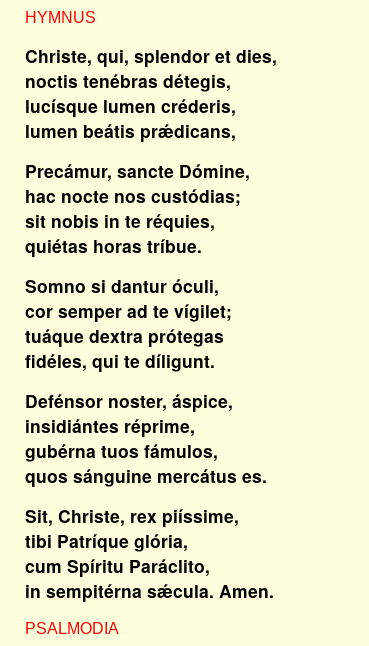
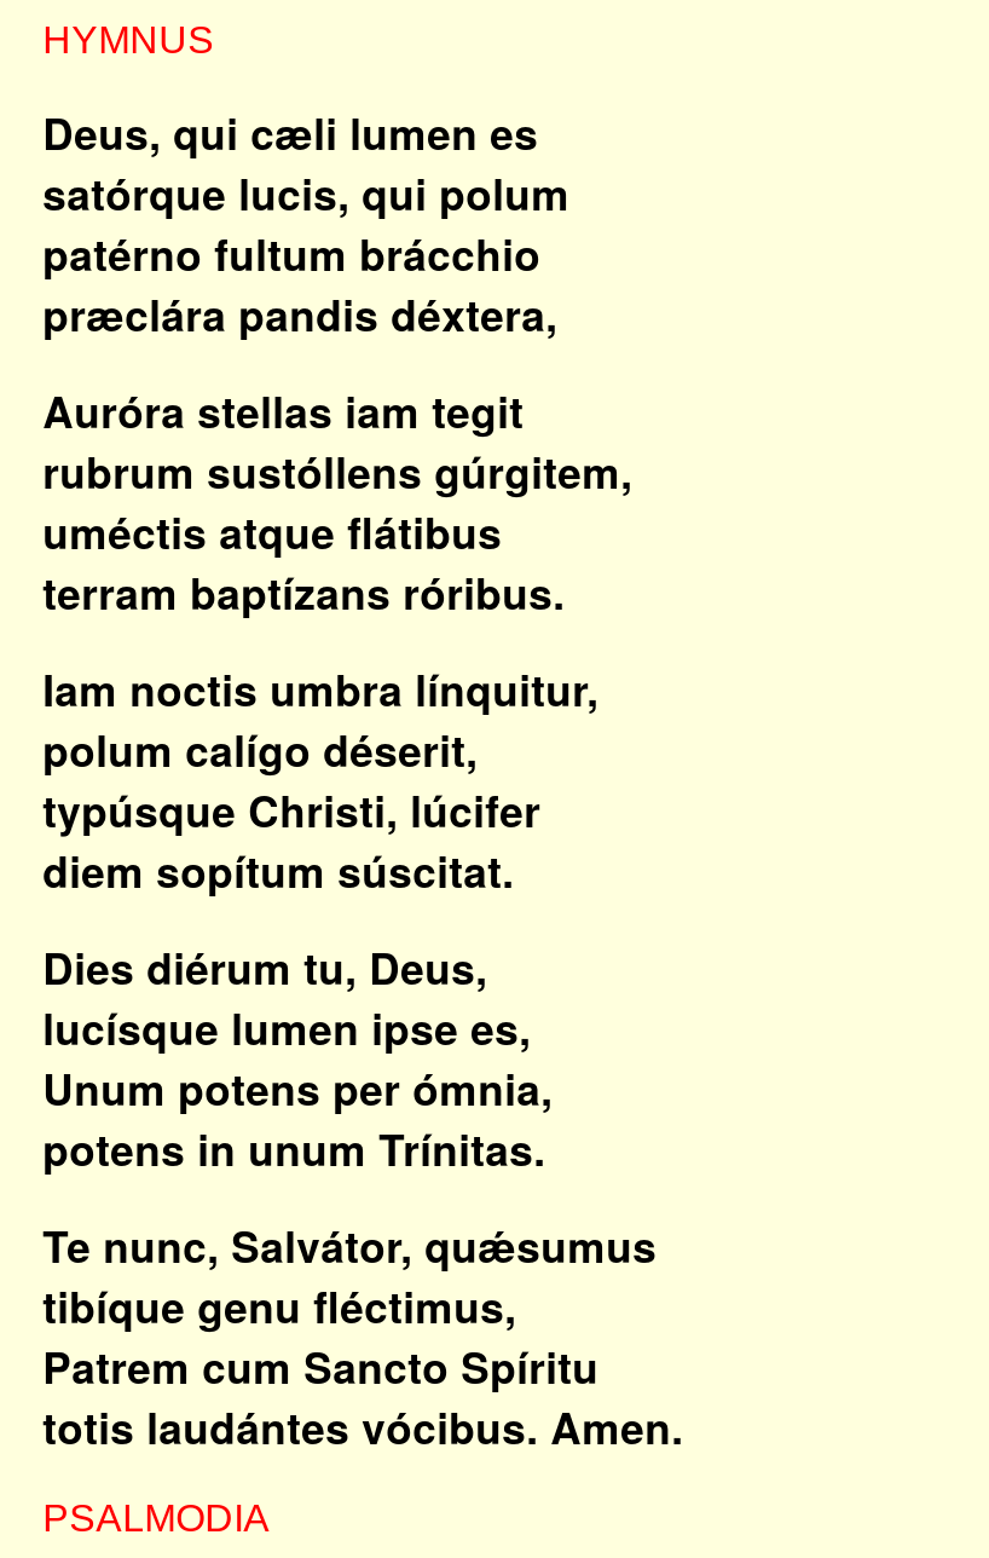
[25,43,277,143] Christe, qui, splendor et dies, | noctis tenébras détegis, | lucísque lumen créderis, | lumen beátis prǽdicans, -> [43,102,570,344] Deus, qui cæli lumen es | satórque lucis, qui polum | patérno fultum brácchio | præclára pandis déxtera,
[25,158,250,258] Precámur, sancte Dómine, | hac nocte nos custódias; | sit nobis in te réquies, | quiétas horas tríbue. -> [43,380,633,622] Auróra stellas iam tegit | rubrum sustóllens gúrgitem, | uméctis atque flátibus | terram baptízans róribus.
[25,273,232,373] Somno si dantur óculi, | cor semper ad te vígilet; | tuáque dextra prótegas | fidéles, qui te díligunt. -> [43,658,599,900] Iam noctis umbra línquitur, | polum calígo déserit, | typúsque Christi, lúcifer | diem sopítum súscitat.
[25,388,267,488] Defénsor noster, áspice, | insidiántes réprime, | gubérna tuos fámulos, | quos sánguine mercátus es. -> [43,936,553,1178] Dies diérum tu, Deus, | lucísque lumen ipse es, | Unum potens per ómnia, | potens in unum Trínitas.
[25,503,274,603] Sit, Christe, rex piíssime, | tibi Patríque glória, | cum Spíritu Paráclito, | in sempitérna sǽcula. Amen. -> [43,1214,683,1456] Te nunc, Salvátor, quǽsumus | tibíque genu fléctimus, | Patrem cum Sancto Spíritu | totis laudántes vócibus. Amen.

